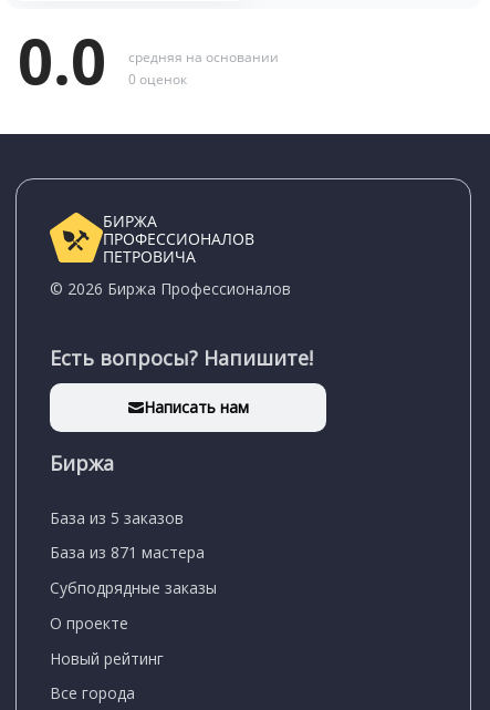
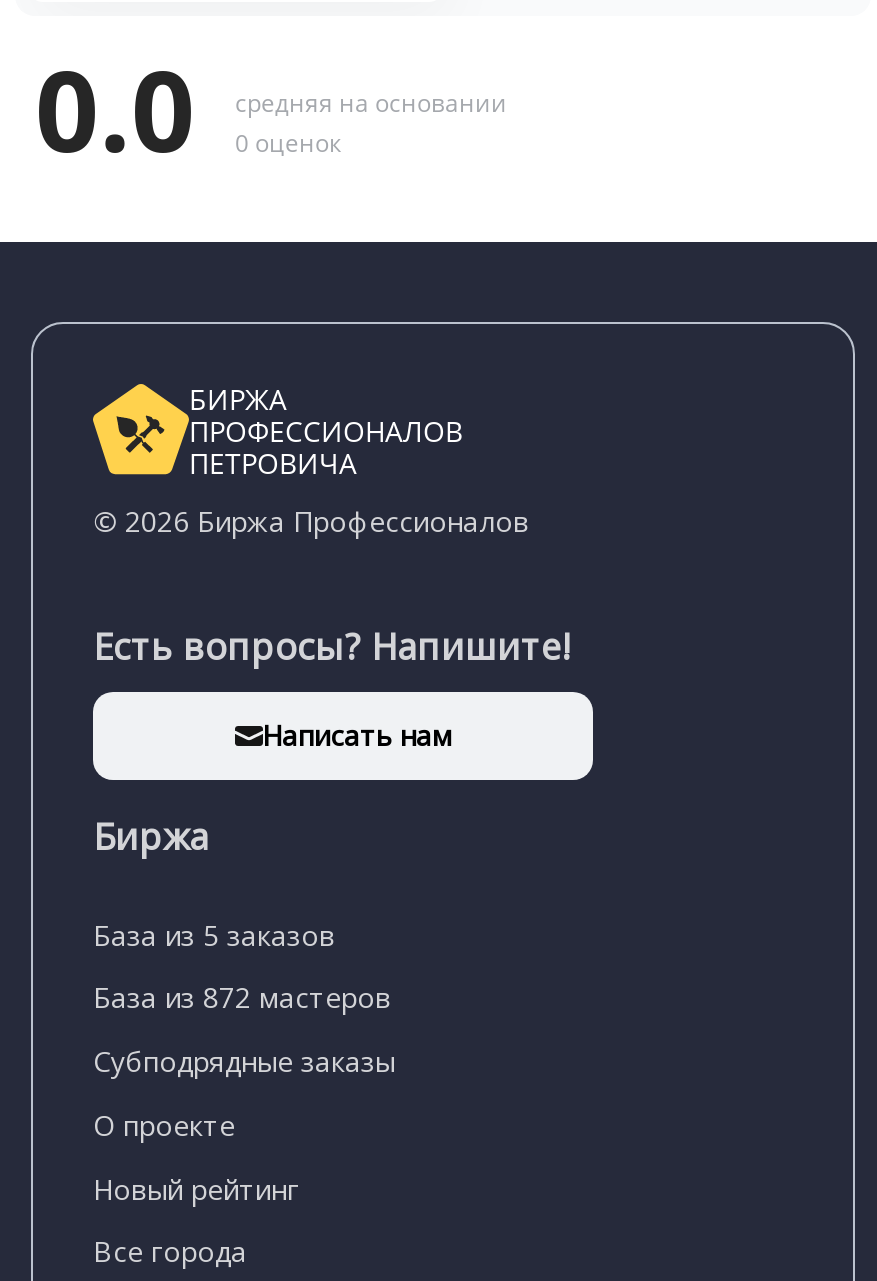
[50,542,205,563] База из 871 мастера -> [93,979,391,1017] База из 872 мастеров

